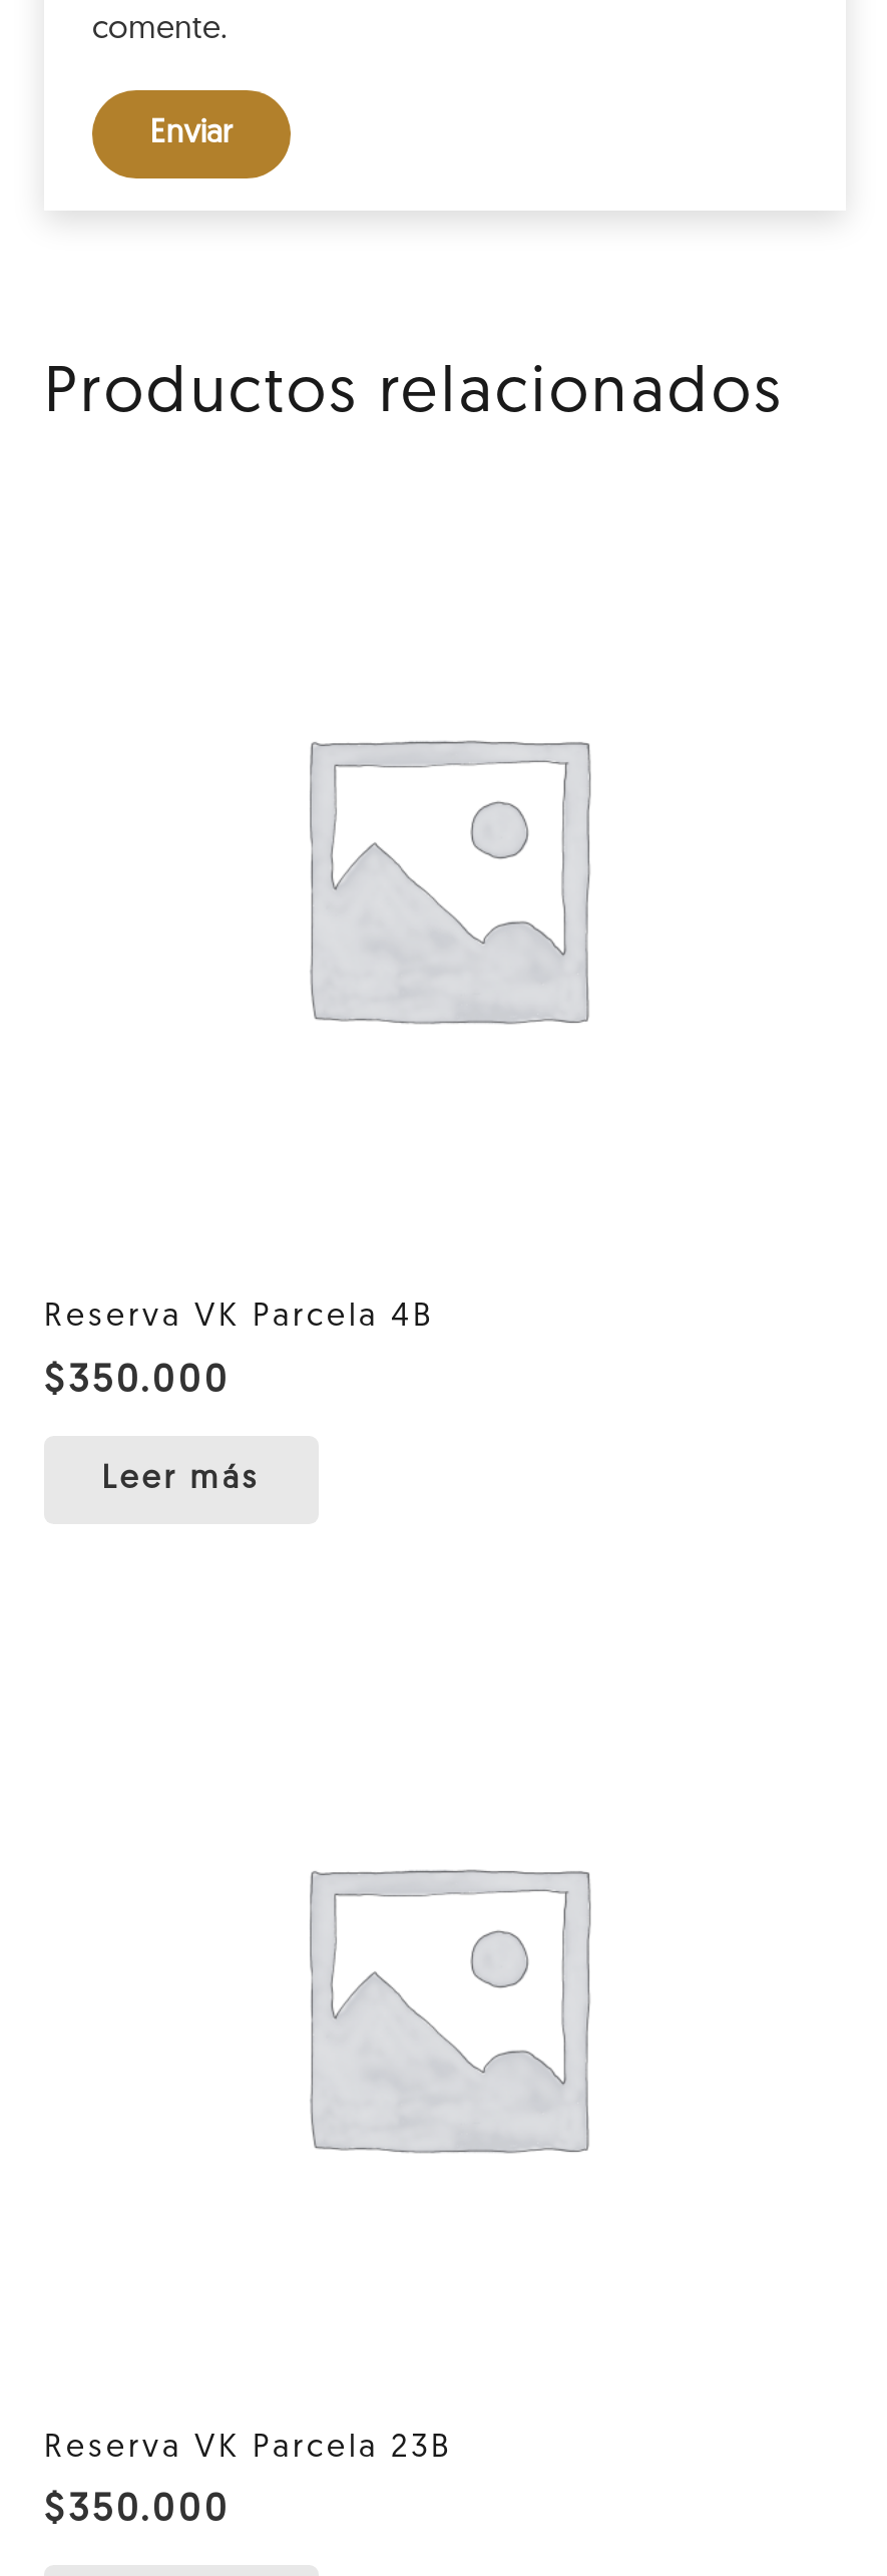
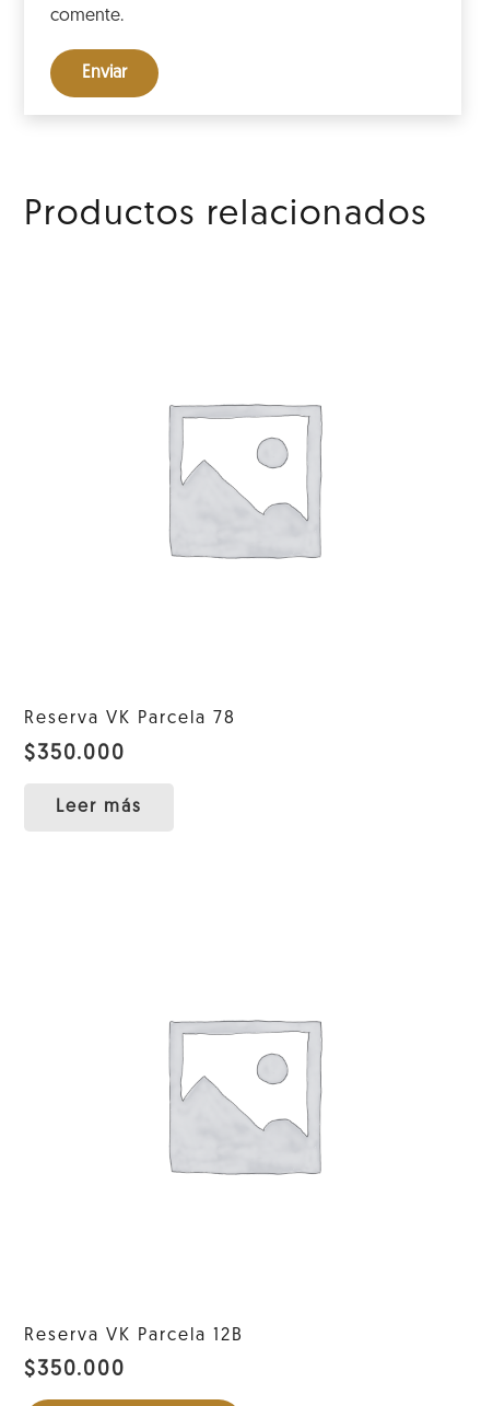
[44,1302,435,1334] Reserva VK Parcela 4B -> [24,711,236,728] Reserva VK Parcela 78
[44,2432,453,2464] Reserva VK Parcela 23B -> [24,1327,244,1344] Reserva VK Parcela 12B

